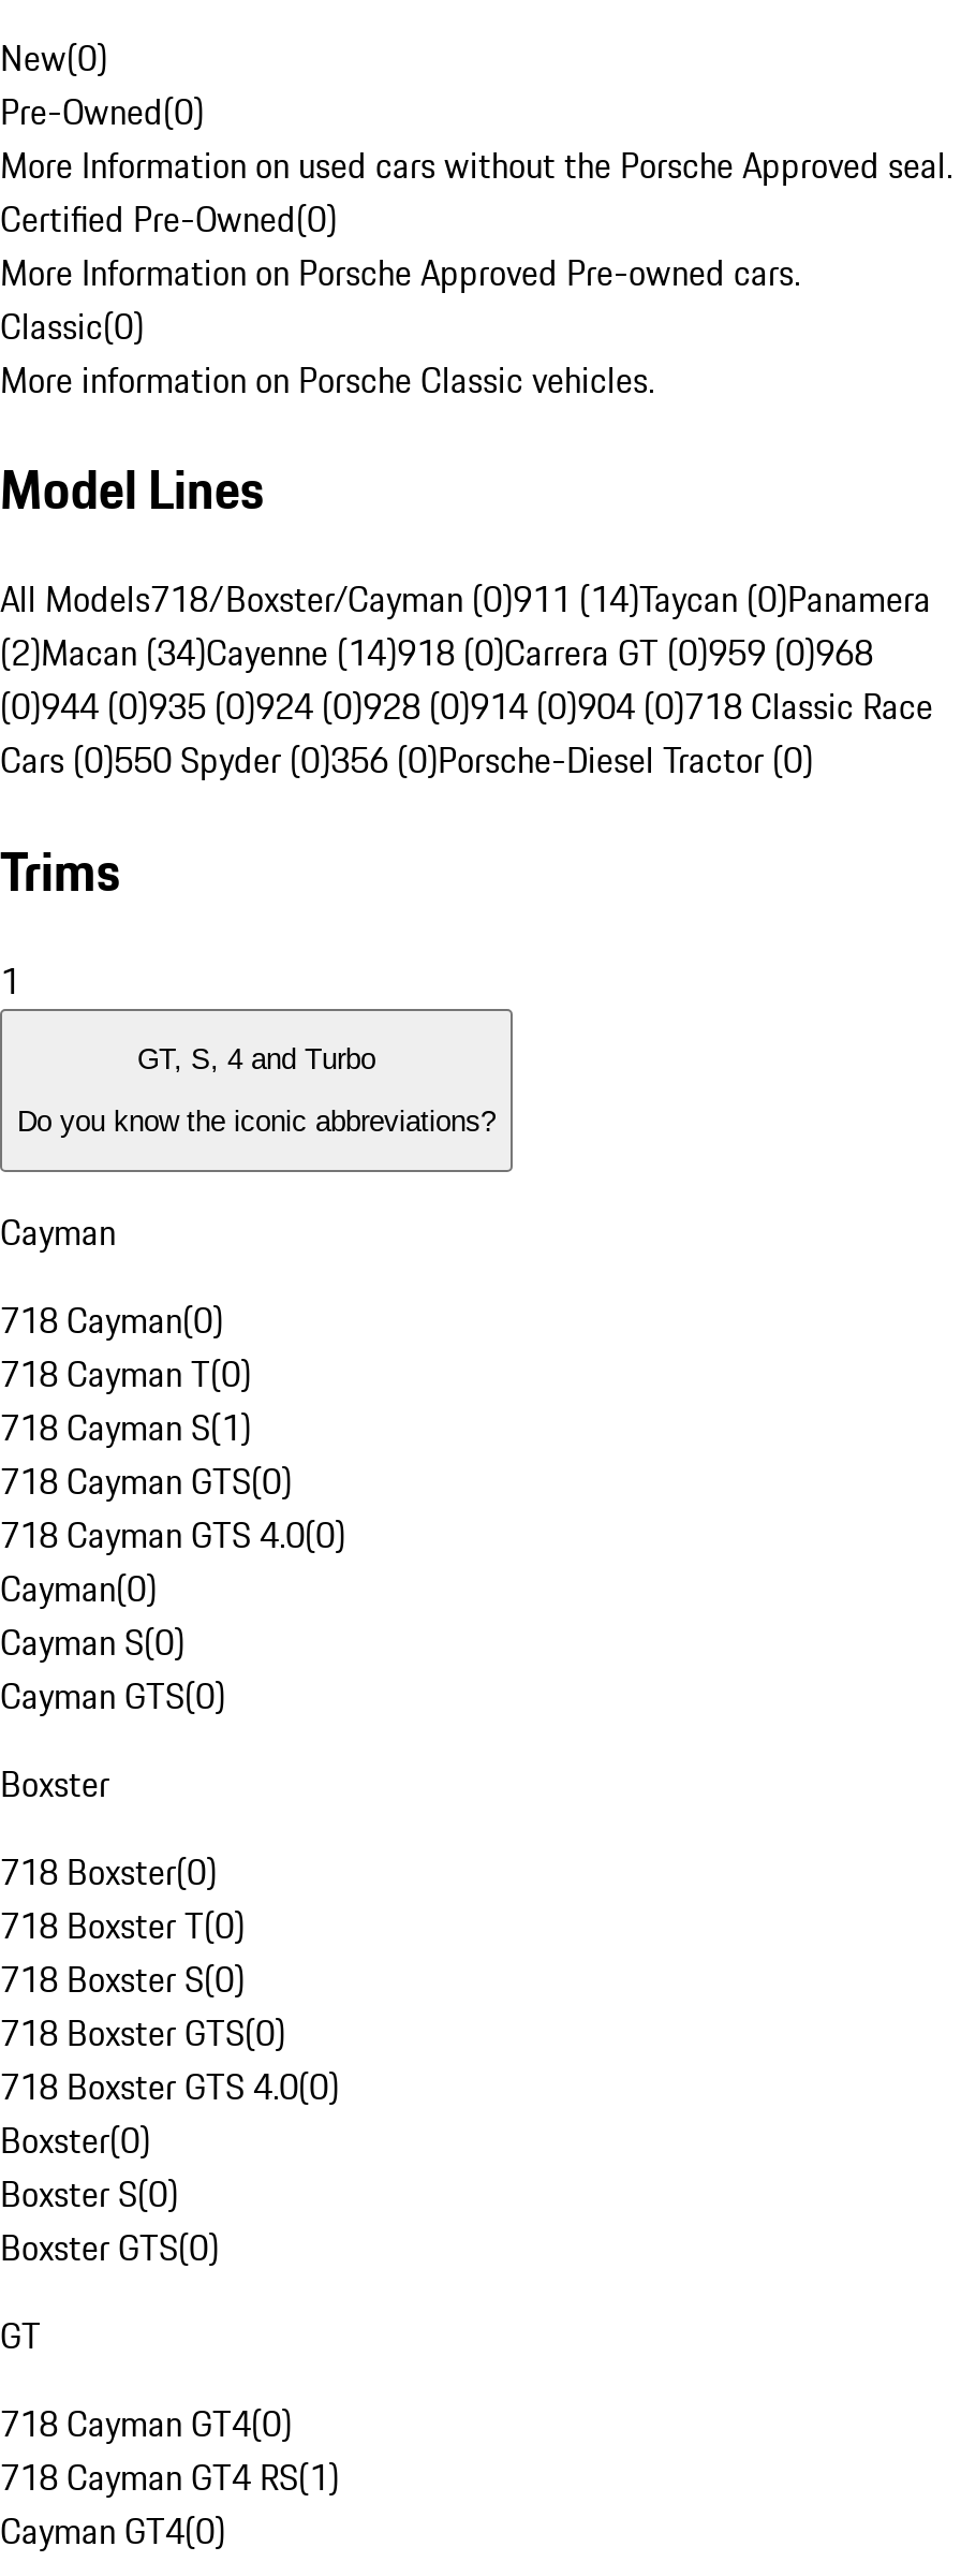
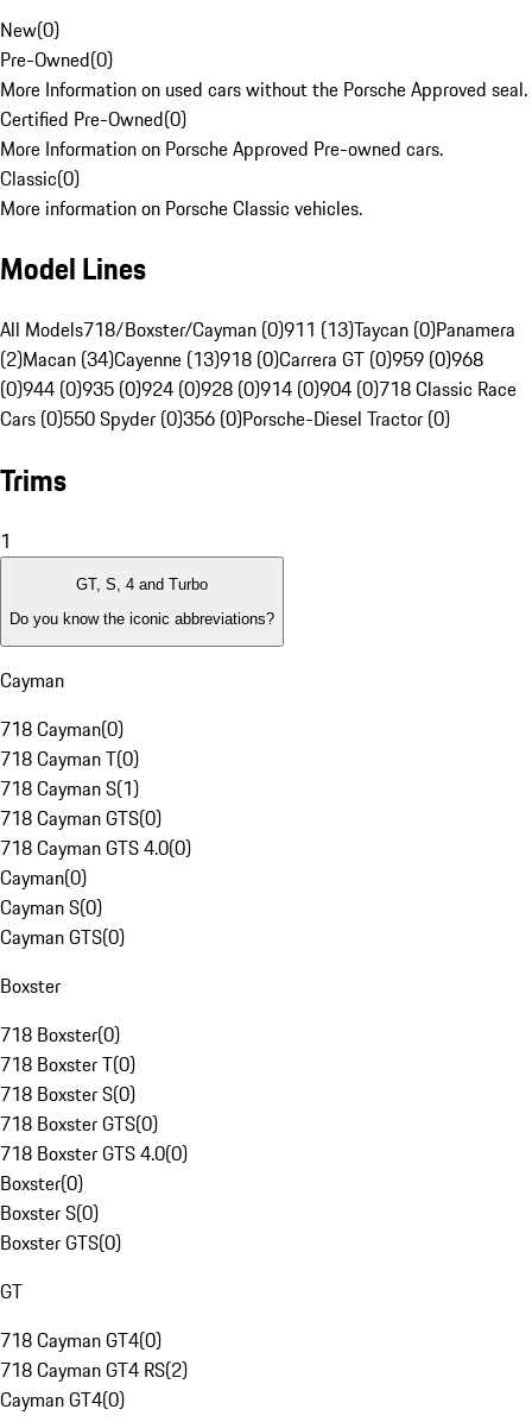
[0,574,931,625] All Models718/Boxster/Cayman (0)911 (14)Taycan (0)Panamera -> [0,315,515,344] All Models718/Boxster/Cayman (0)911 (13)Taycan (0)Panamera
[0,627,873,679] (2)Macan (34)Cayenne (14)918 (0)Carrera GT (0)959 (0)968 -> [0,345,483,374] (2)Macan (34)Cayenne (13)918 (0)Carrera GT (0)959 (0)968
[0,2452,339,2503] 718 Cayman GT4 RS(1) -> [0,1356,188,1384] 718 Cayman GT4 RS(2)

